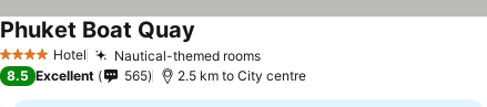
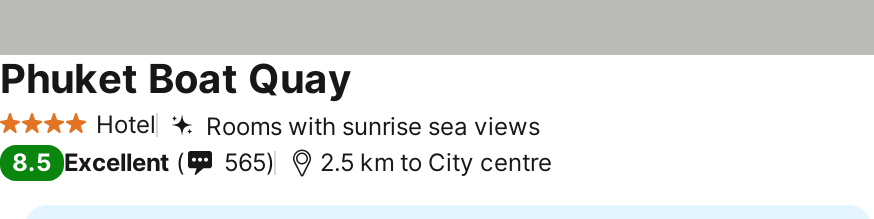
[114,47,261,63] Nautical-themed rooms -> [206,110,540,140] Rooms with sunrise sea views

